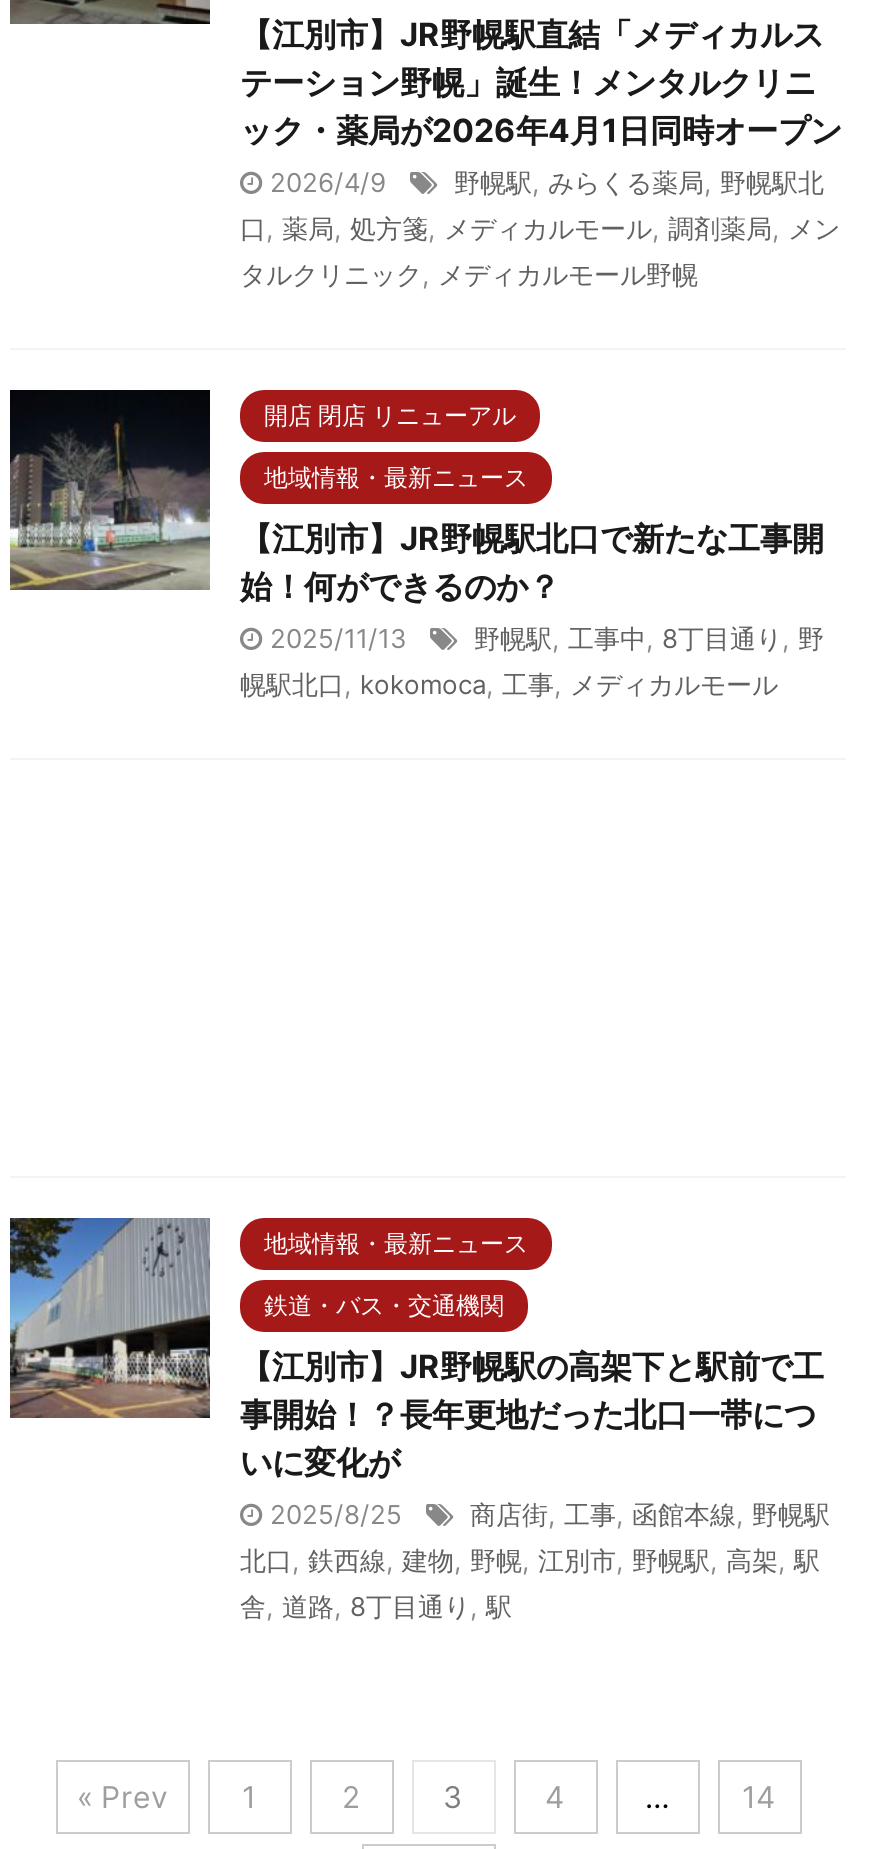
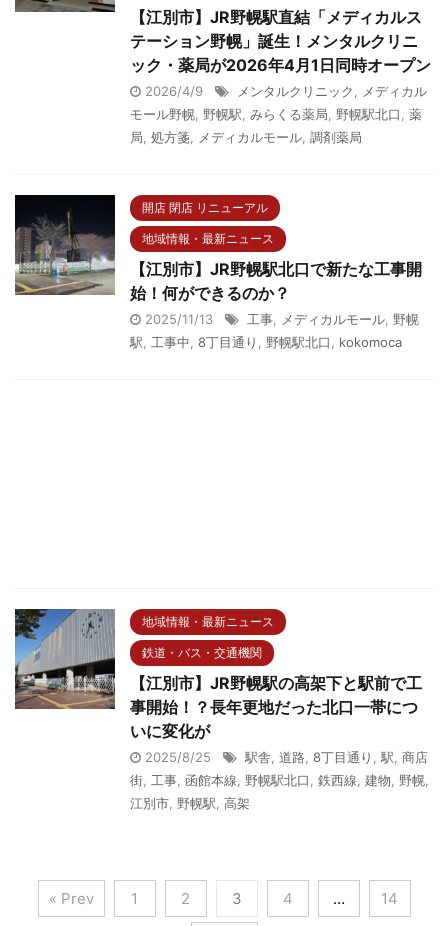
[240,167,840,291] 野幌駅,みらくる薬局,野幌駅北 | 口,薬局,処方箋,メディカルモール,調剤薬局,メン | タルクリニック,メディカルモール野幌 -> [130,83,427,145] メンタルクリニック,メディカル | モール野幌,野幌駅,みらくる薬局,野幌駅北口,薬 | 局,処方箋,メディカルモール,調剤薬局
[240,623,824,701] 野幌駅,工事中, 8丁目通り,野 | 幌駅北口, kokomoca,工事,メディカルモール -> [130,311,419,350] 工事,メディカルモール,野幌 | 駅,工事中, 8丁目通り,野幌駅北口, kokomoca
[240,1499,830,1623] 商店街,工事,函館本線,野幌駅 | 北口,鉄西線,建物,野幌,江別市,野幌駅,高架,駅 | 舎,道路, 8丁目通り,駅 -> [130,749,429,811] 駅舎,道路, 8丁目通り,駅,商店 | 街,工事,函館本線,野幌駅北口,鉄西線,建物,野幌, | 江別市,野幌駅,高架

